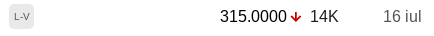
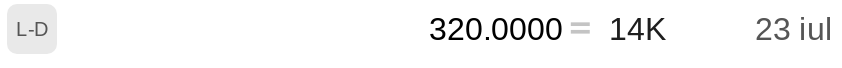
[220,8,339,25] 315.0000 14K -> [429,12,667,46] 320.0000 14K
[383,8,422,25] 16 iul -> [755,12,833,46] 23 iul

